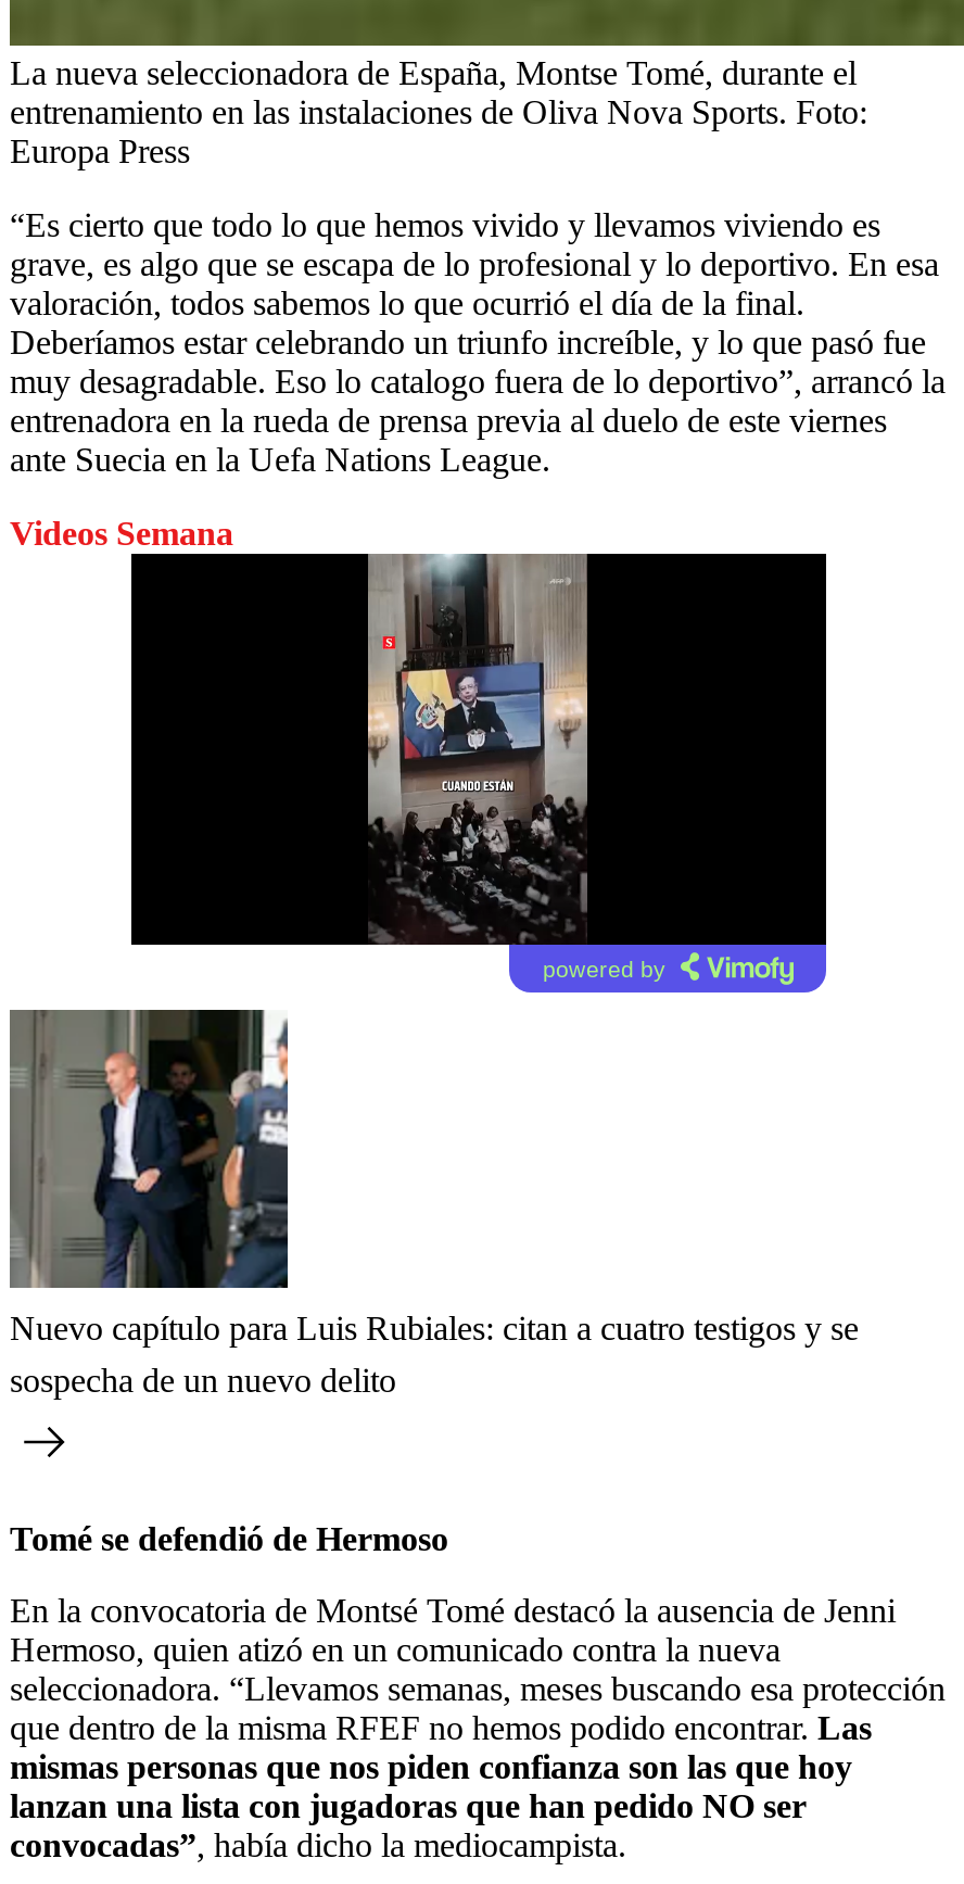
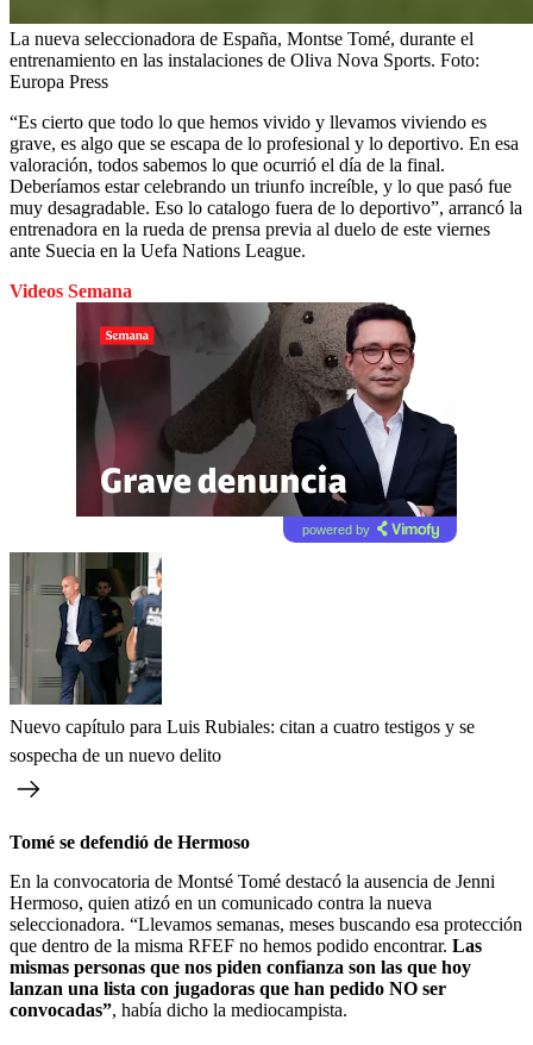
[129,552,828,947] [image] -> [75,301,458,518] [image]

